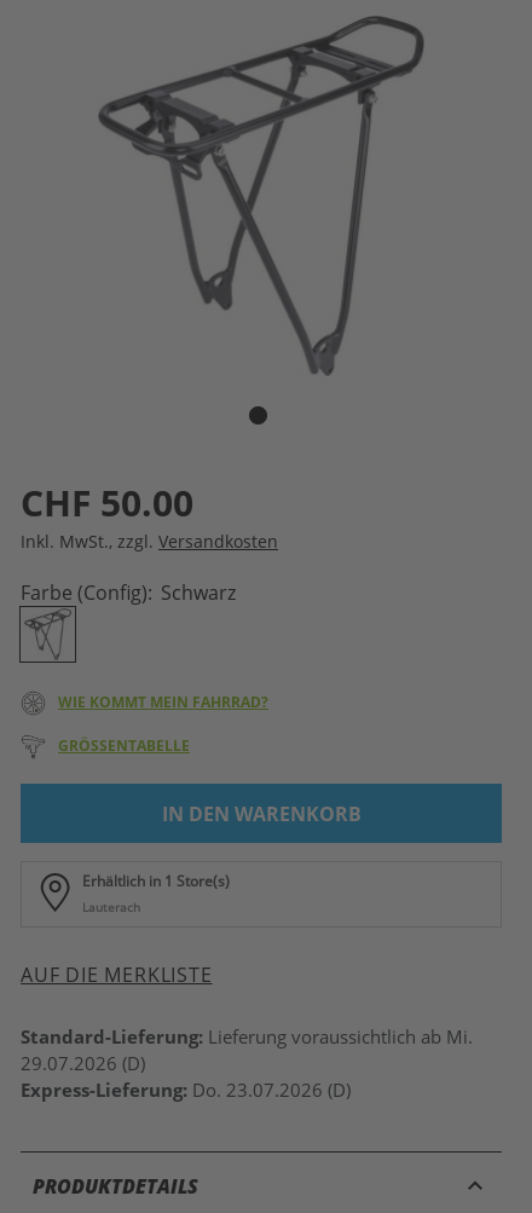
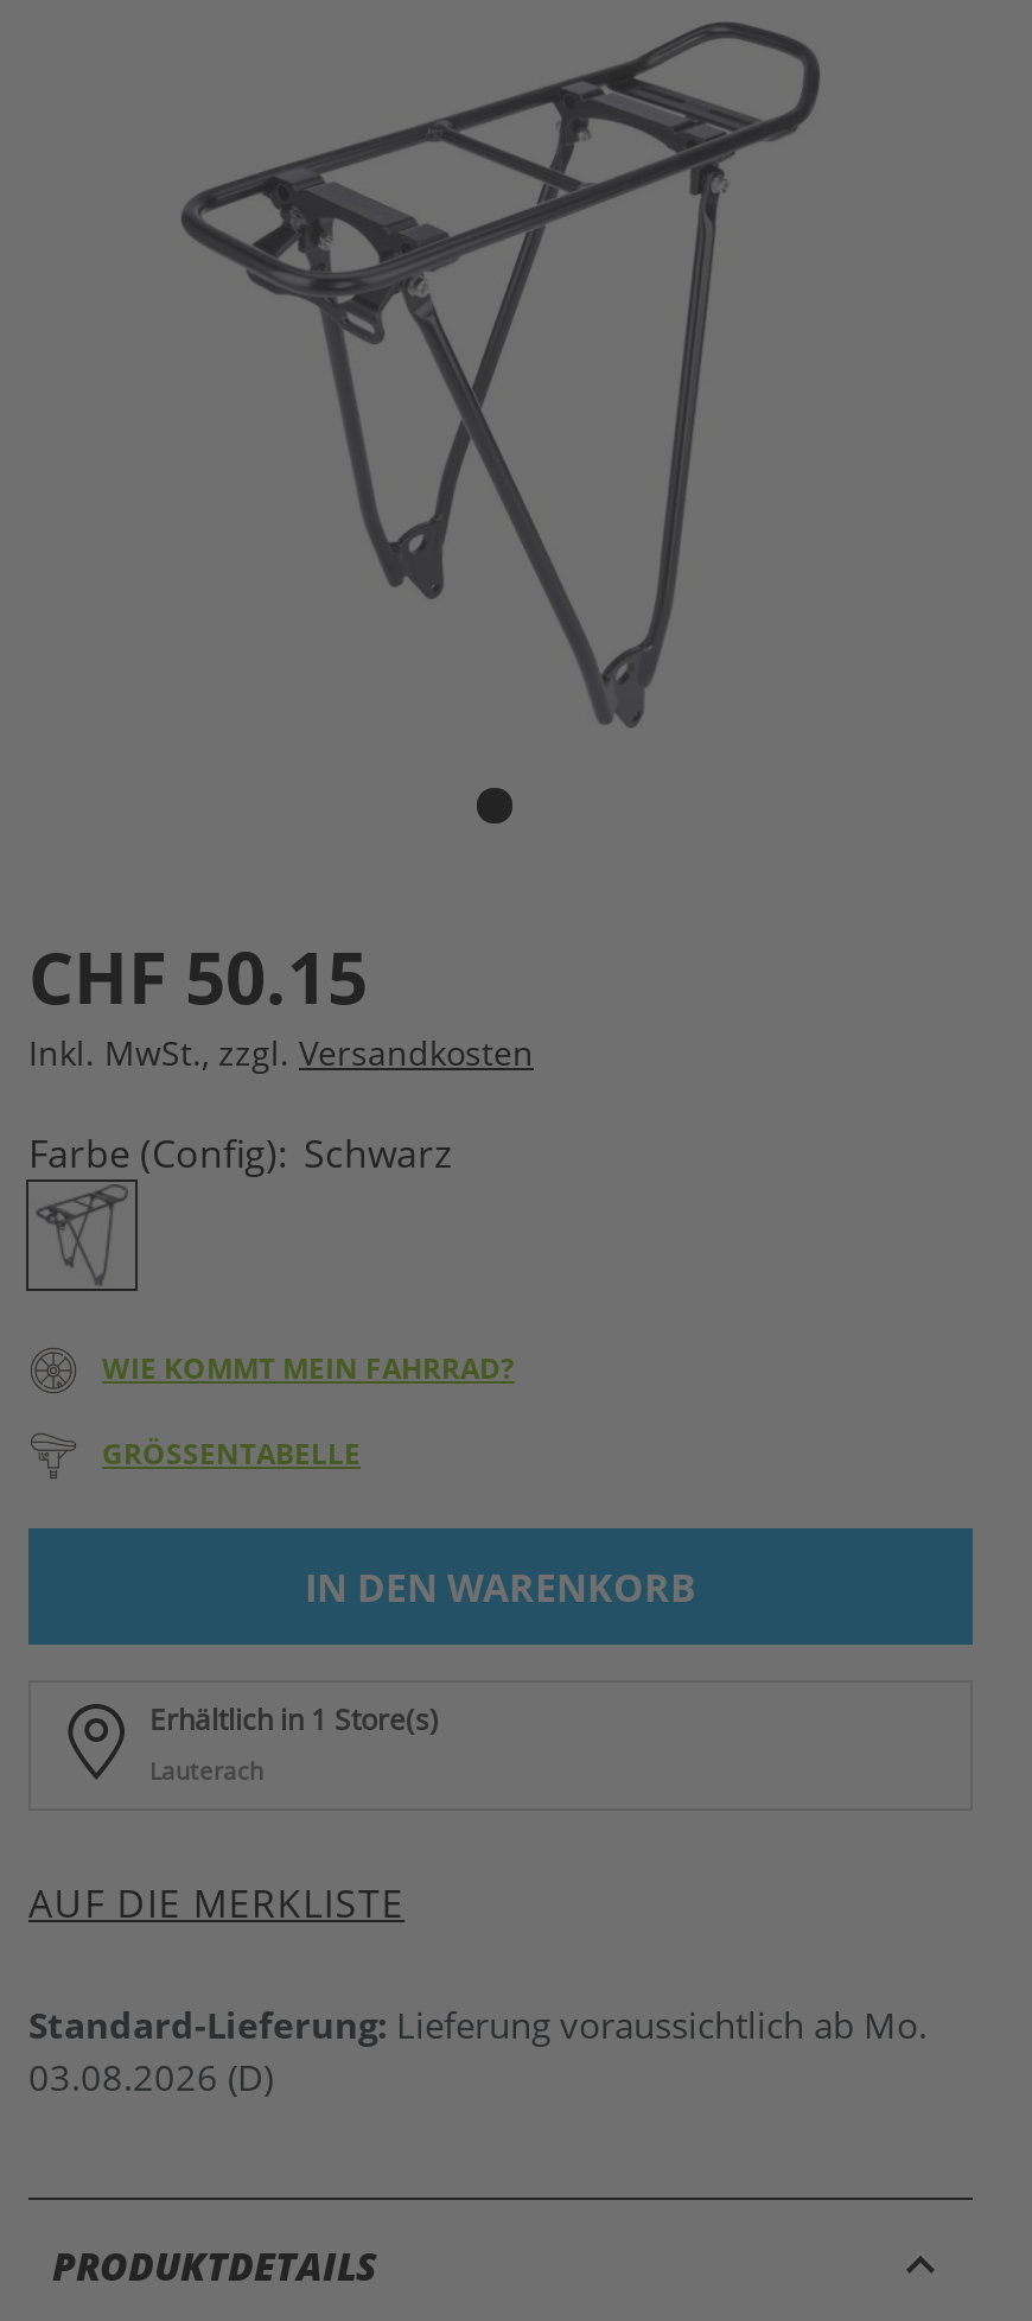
[21,478,193,528] CHF 50.00 -> [28,929,368,1026] CHF 50.15
[21,1025,473,1102] Standard-Lieferung: Lieferung voraussichtlich ab Mi. | 29.07.2026 (D) | Express-Lieferung: Do. 23.07.2026 (D) -> [28,2001,928,2101] Standard-Lieferung: Lieferung voraussichtlich ab Mo. | 03.08.2026 (D)

